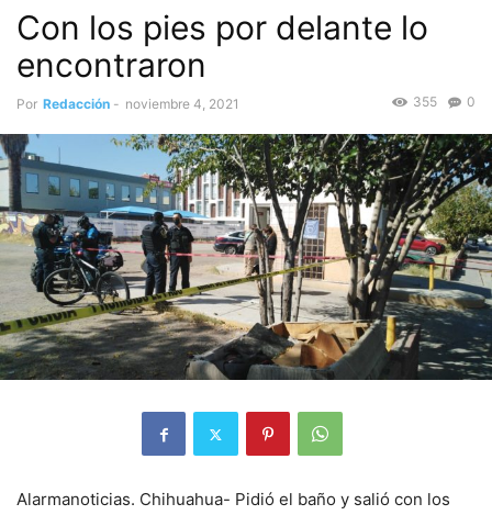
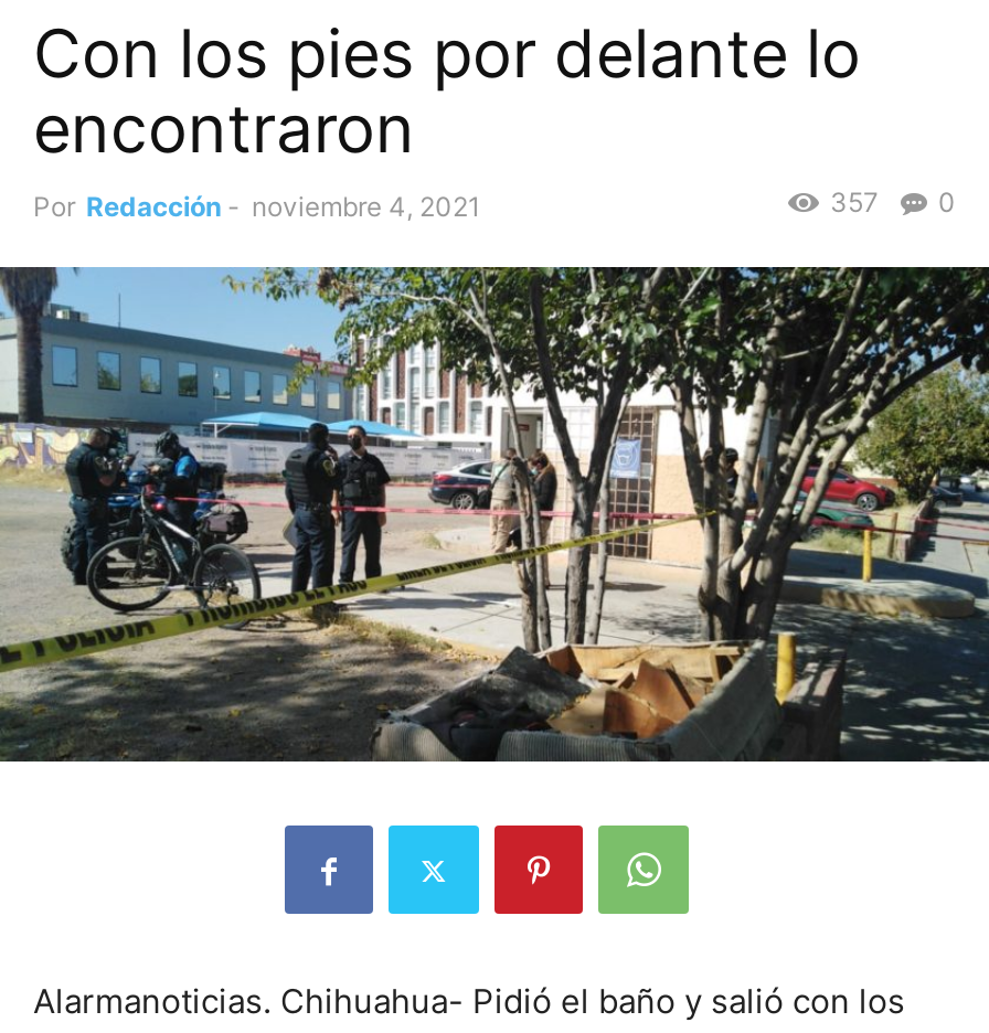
[413,93,476,110] 355 0 -> [830,185,956,219] 357 0

